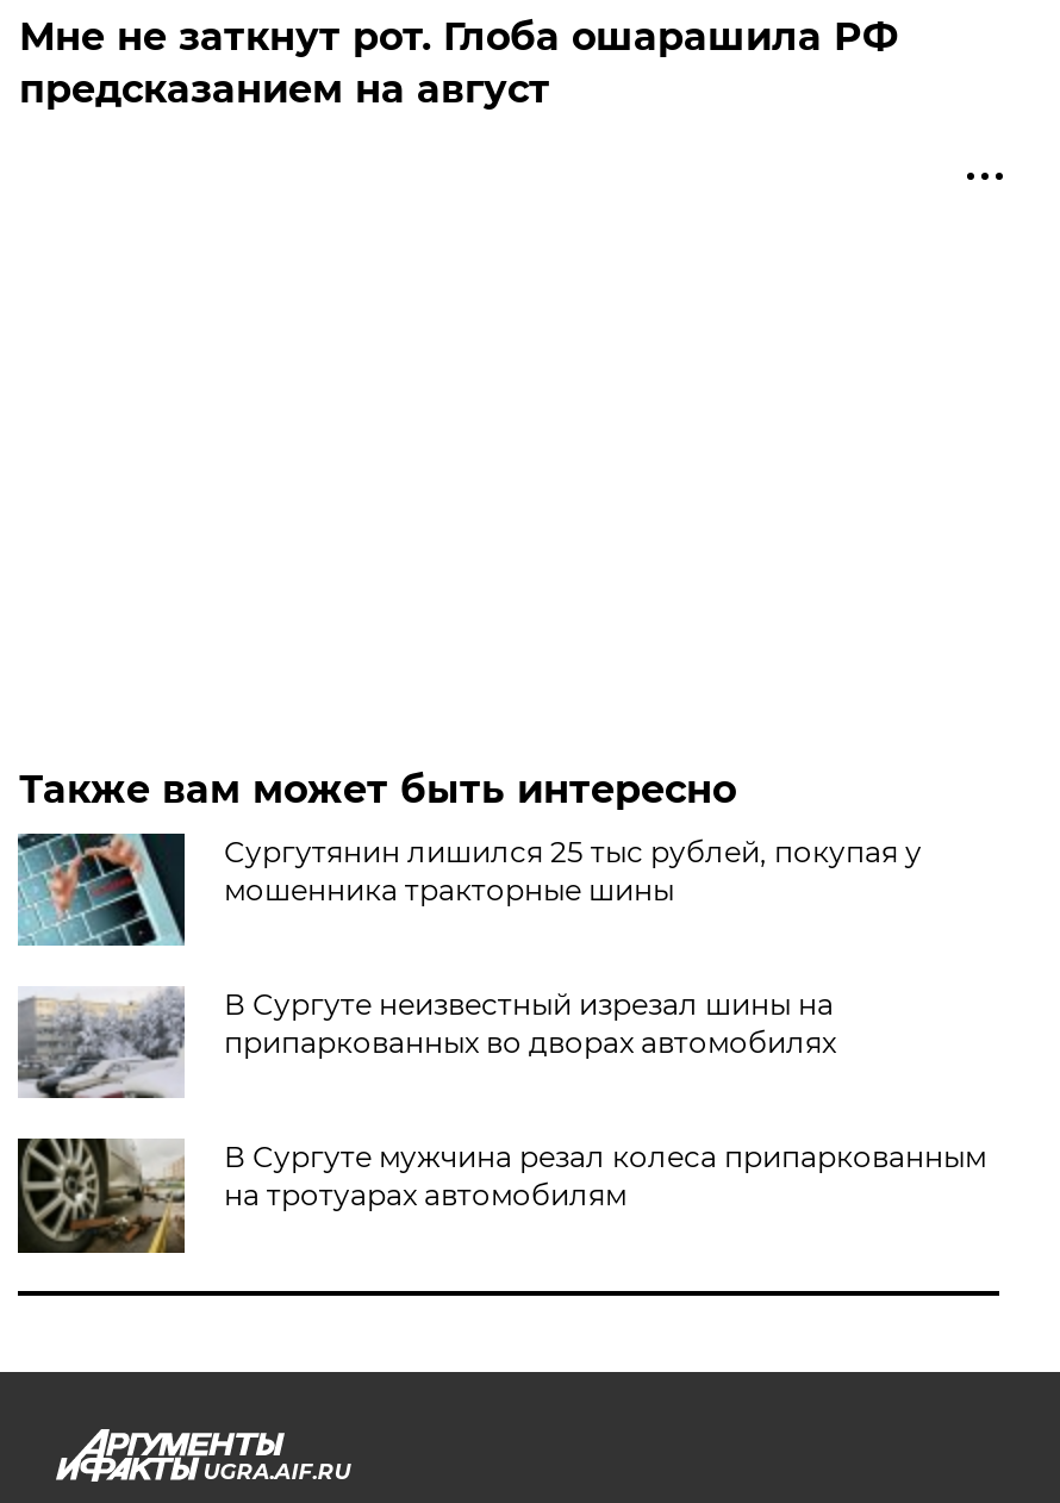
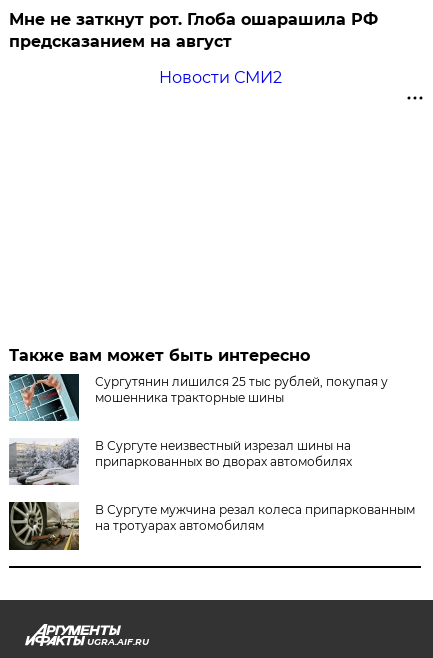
none -> [159,68,282,87] Новости СМИ2

